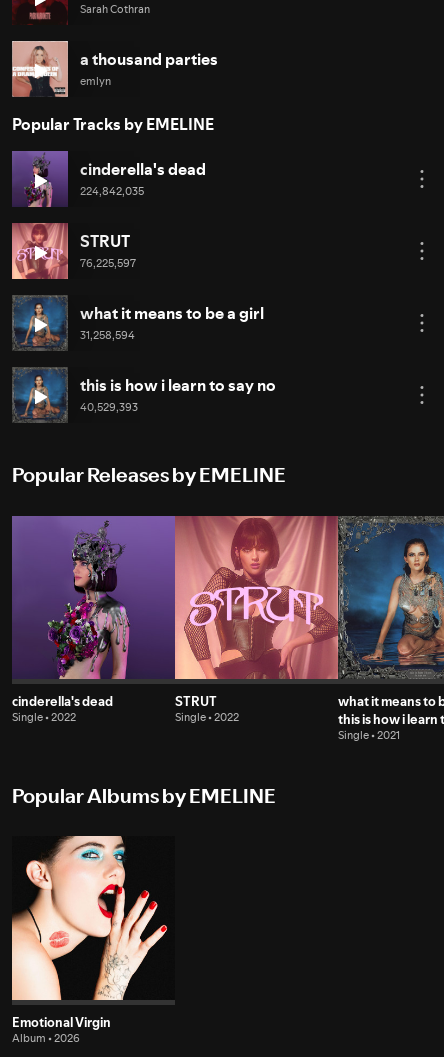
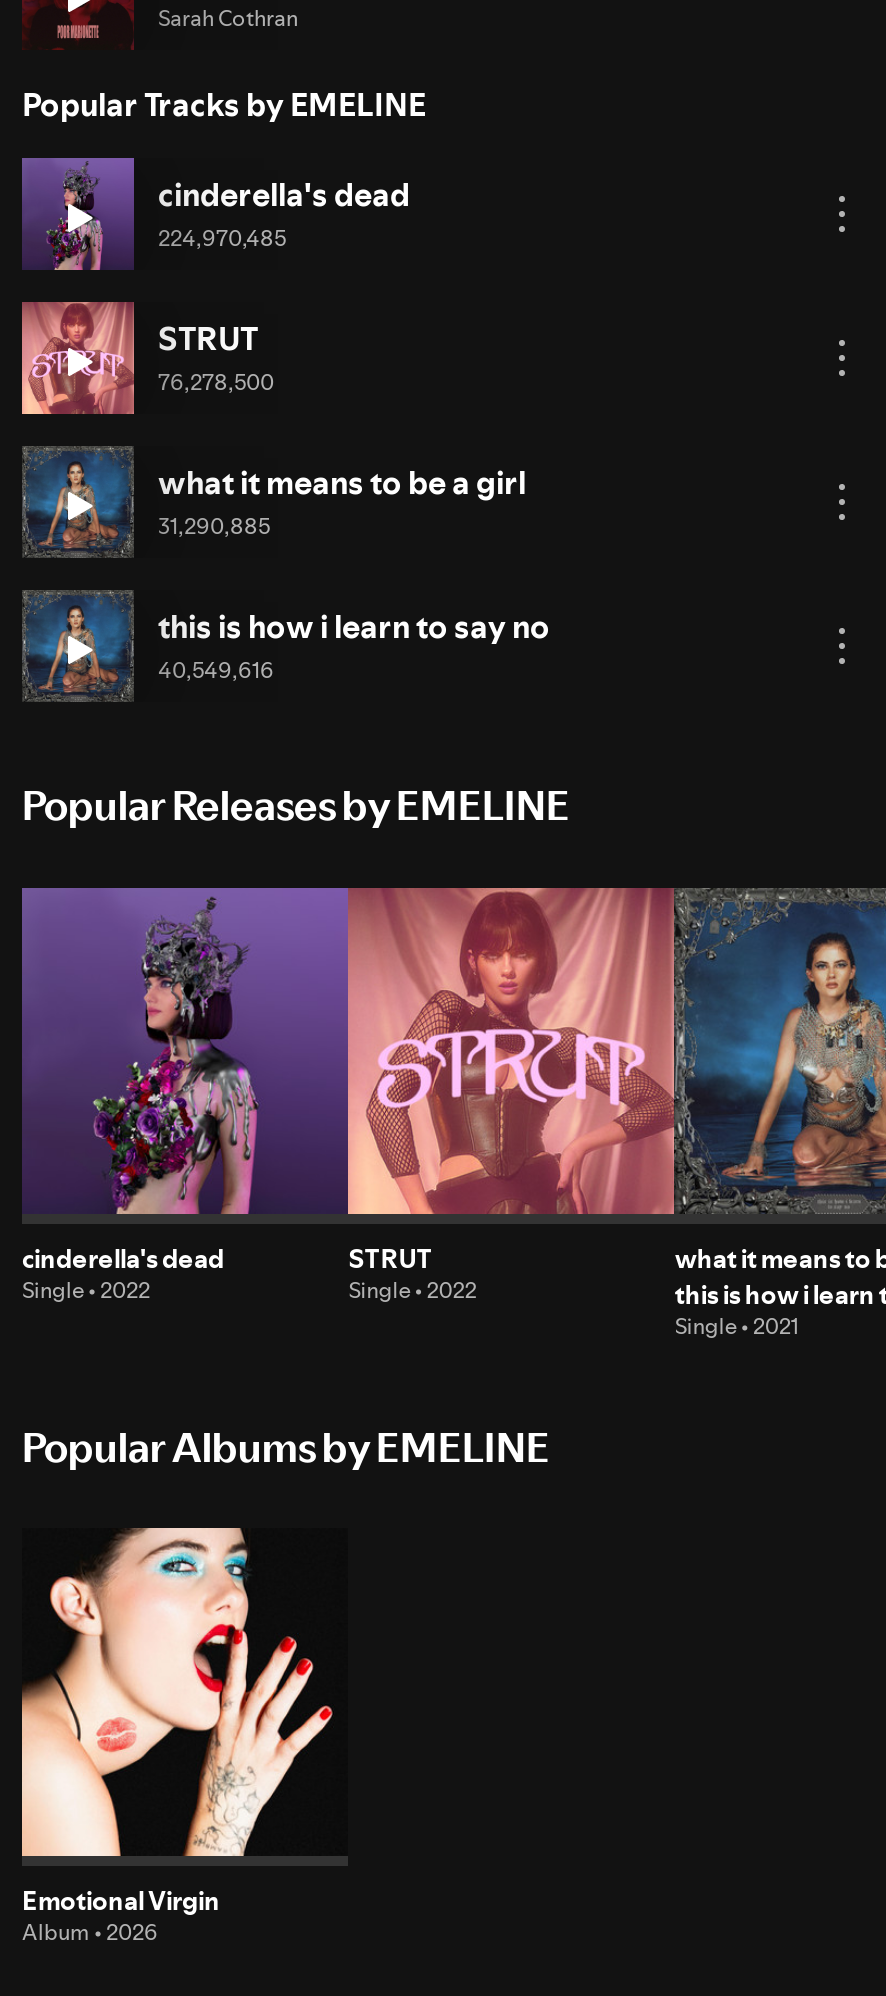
[11,40,218,98] [image] | a thousand parties | emlyn -> none
[80,184,144,199] 224,842,035 -> [158,225,286,255] 224,970,485
[80,256,136,271] 76,225,597 -> [158,369,274,399] 76,278,500
[80,328,135,343] 31,258,594 -> [158,513,270,543] 31,290,885
[80,400,138,415] 40,529,393 -> [158,657,274,687] 40,549,616

